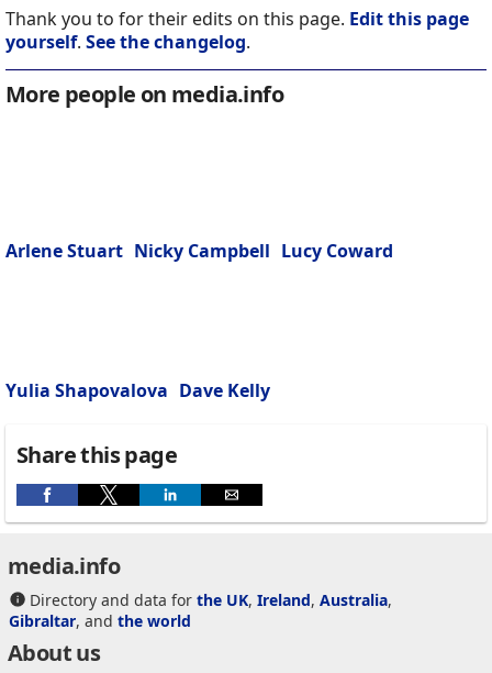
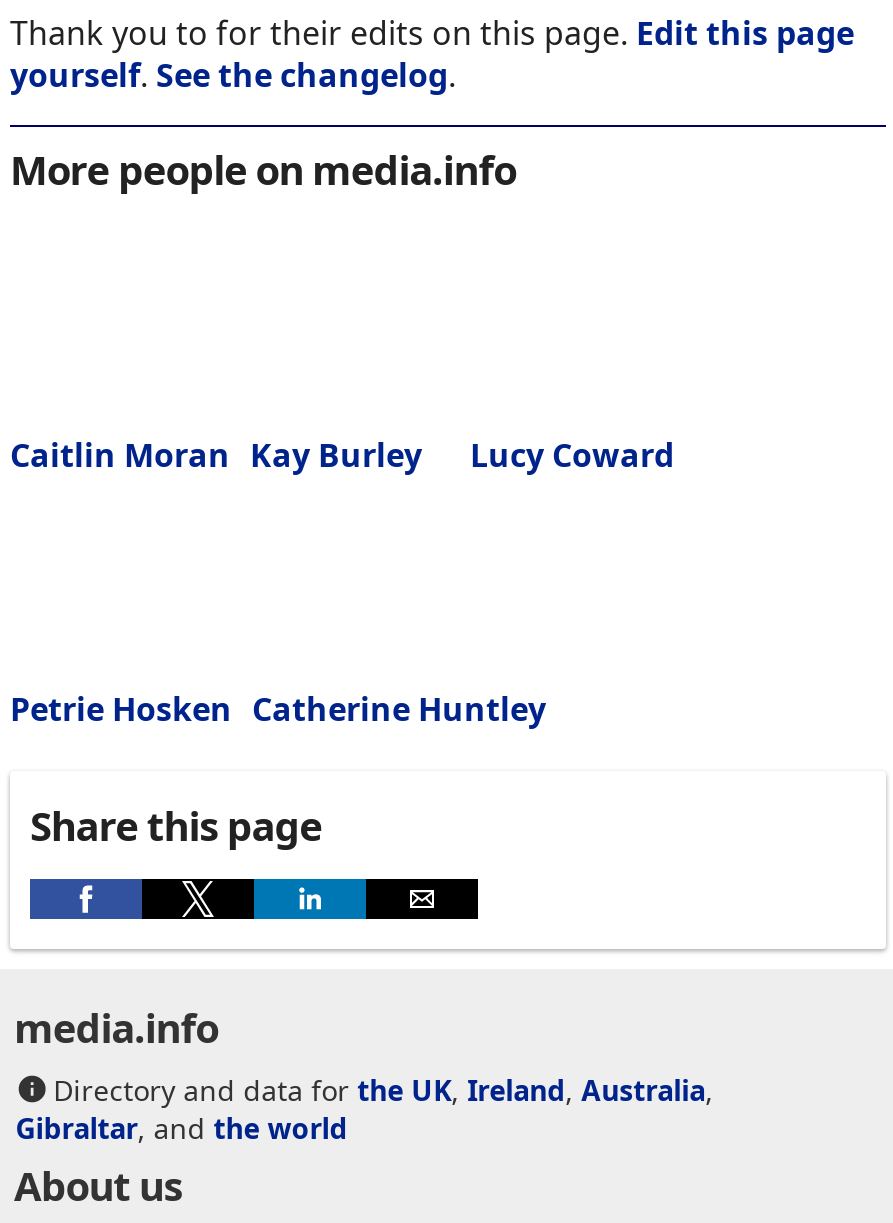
[5,239,393,263] Arlene Stuart Nicky Campbell Lucy Coward -> [10,434,674,478] Caitlin Moran Kay Burley | Lucy Coward
[5,379,270,403] Yulia Shapovalova Dave Kelly -> [10,688,546,732] Petrie Hosken Catherine Huntley

